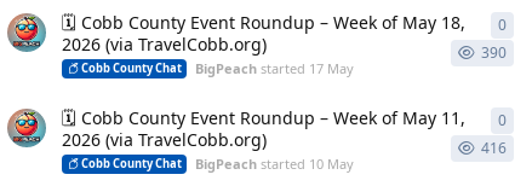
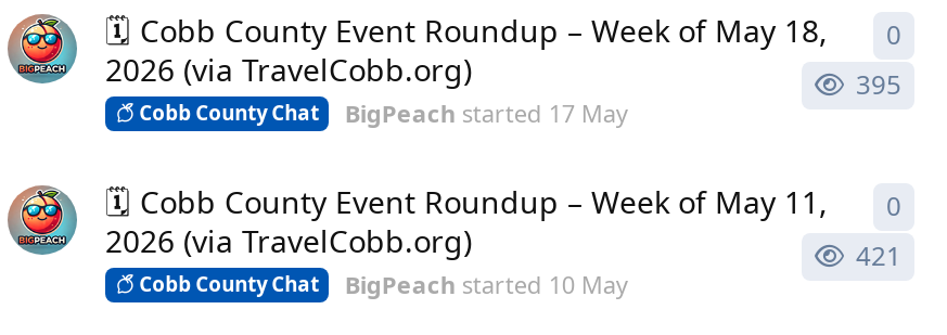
[481,42,507,63] 390 -> [856,66,901,103] 395
[481,138,507,158] 416 -> [856,237,901,274] 421

